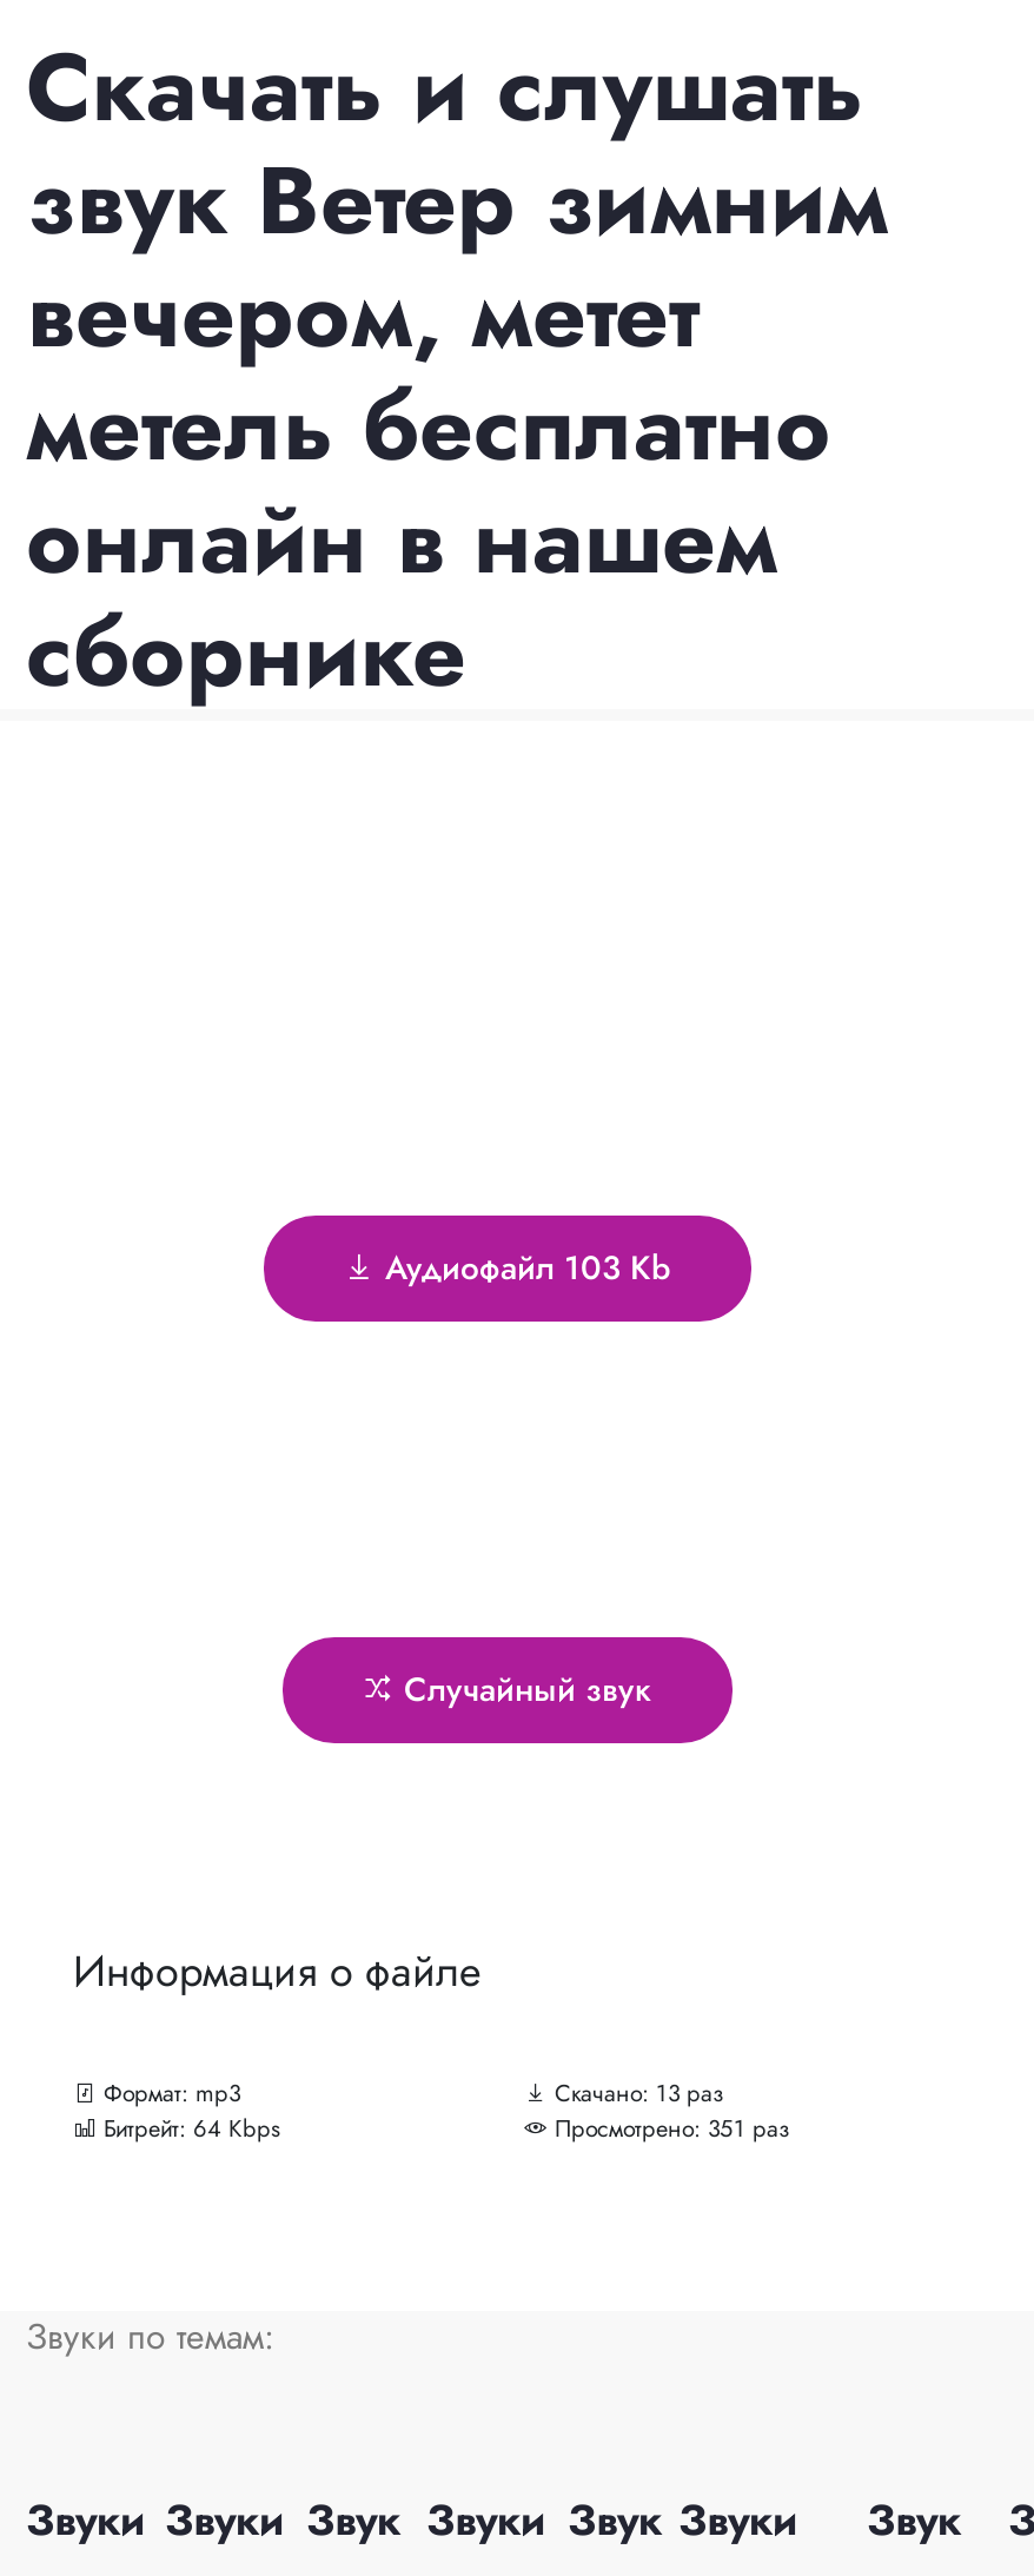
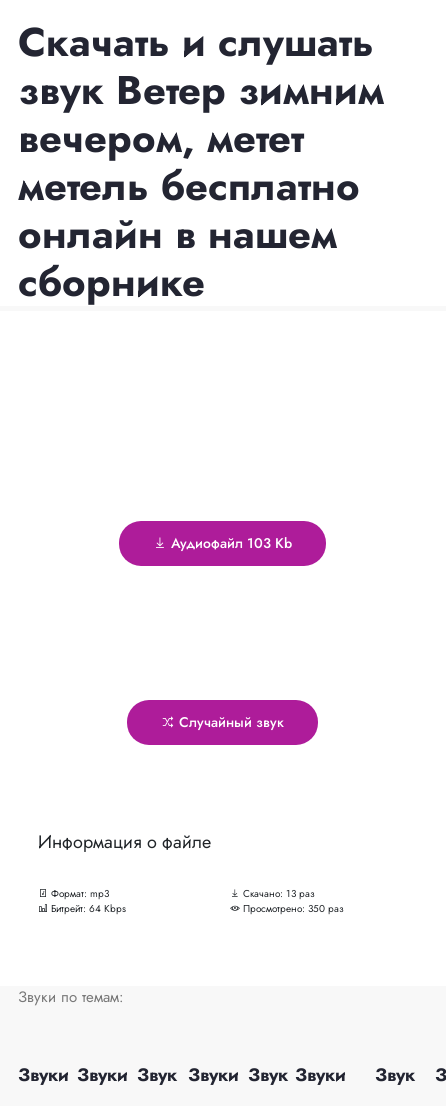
[555,2111,790,2146] Просмотрено: 351 раз -> [242,901,343,916] Просмотрено: 350 раз

